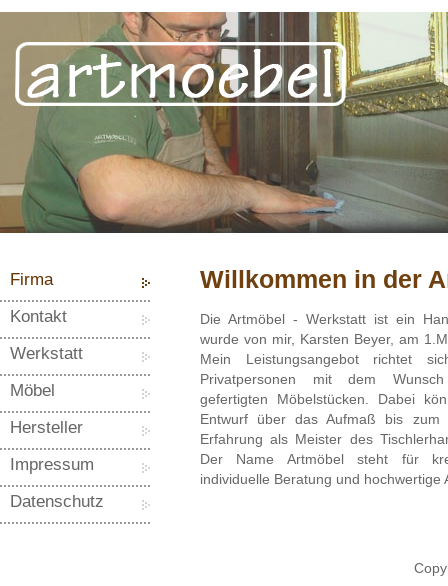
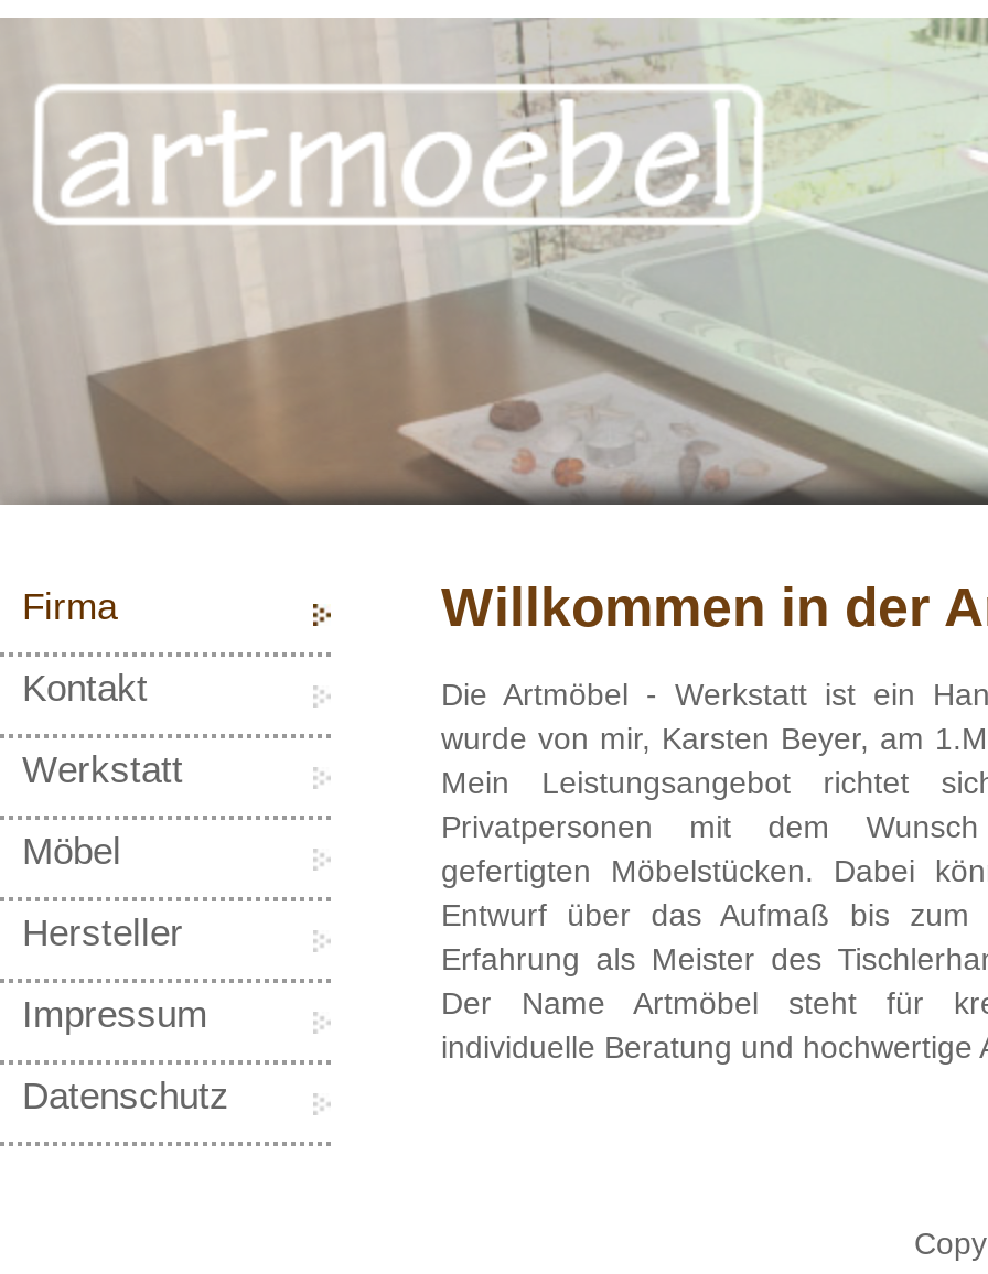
[3,12,445,234] [image] -> [7,18,981,507] [image]

